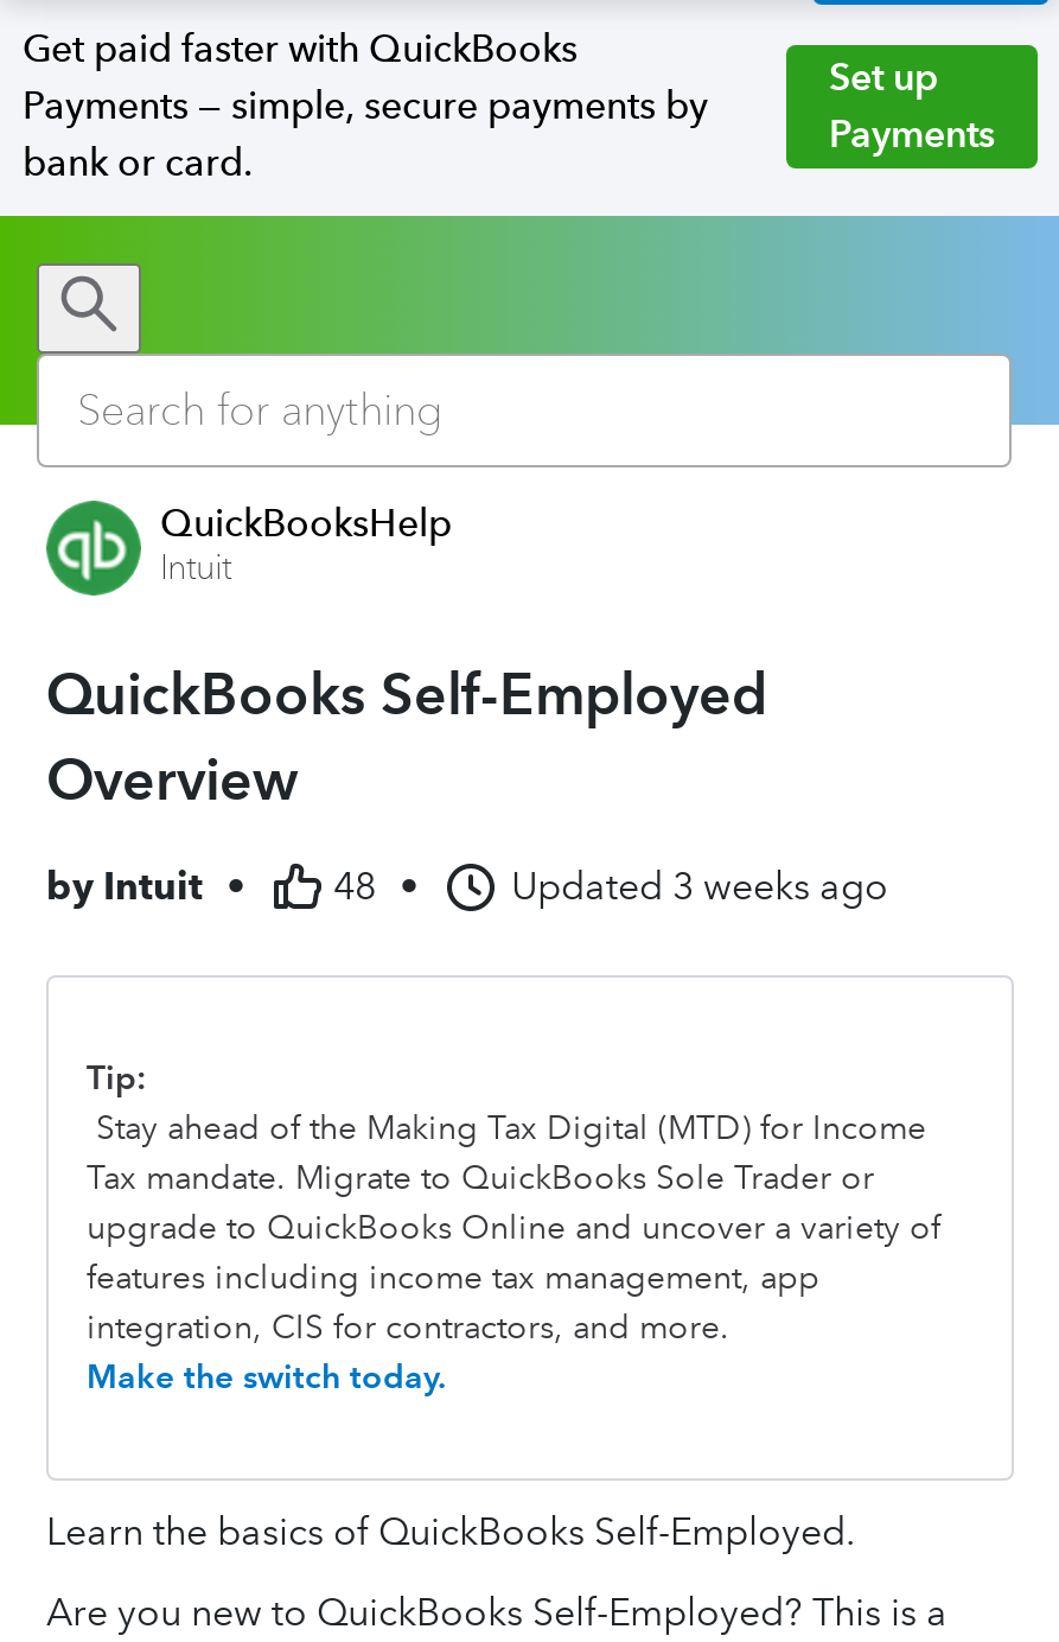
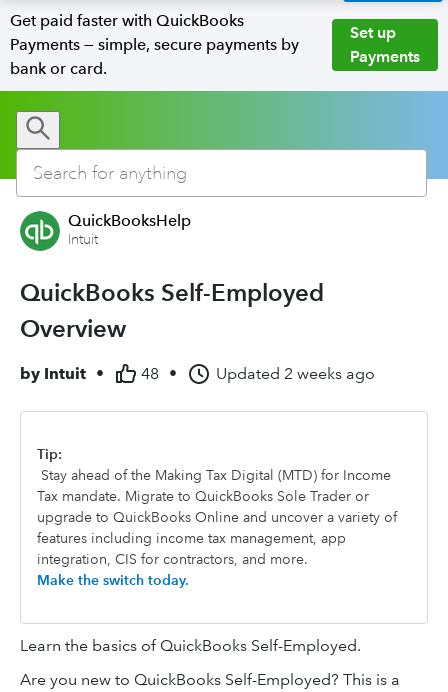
[511,864,888,909] Updated 3 weeks ago -> [216,364,375,383] Updated 2 weeks ago

